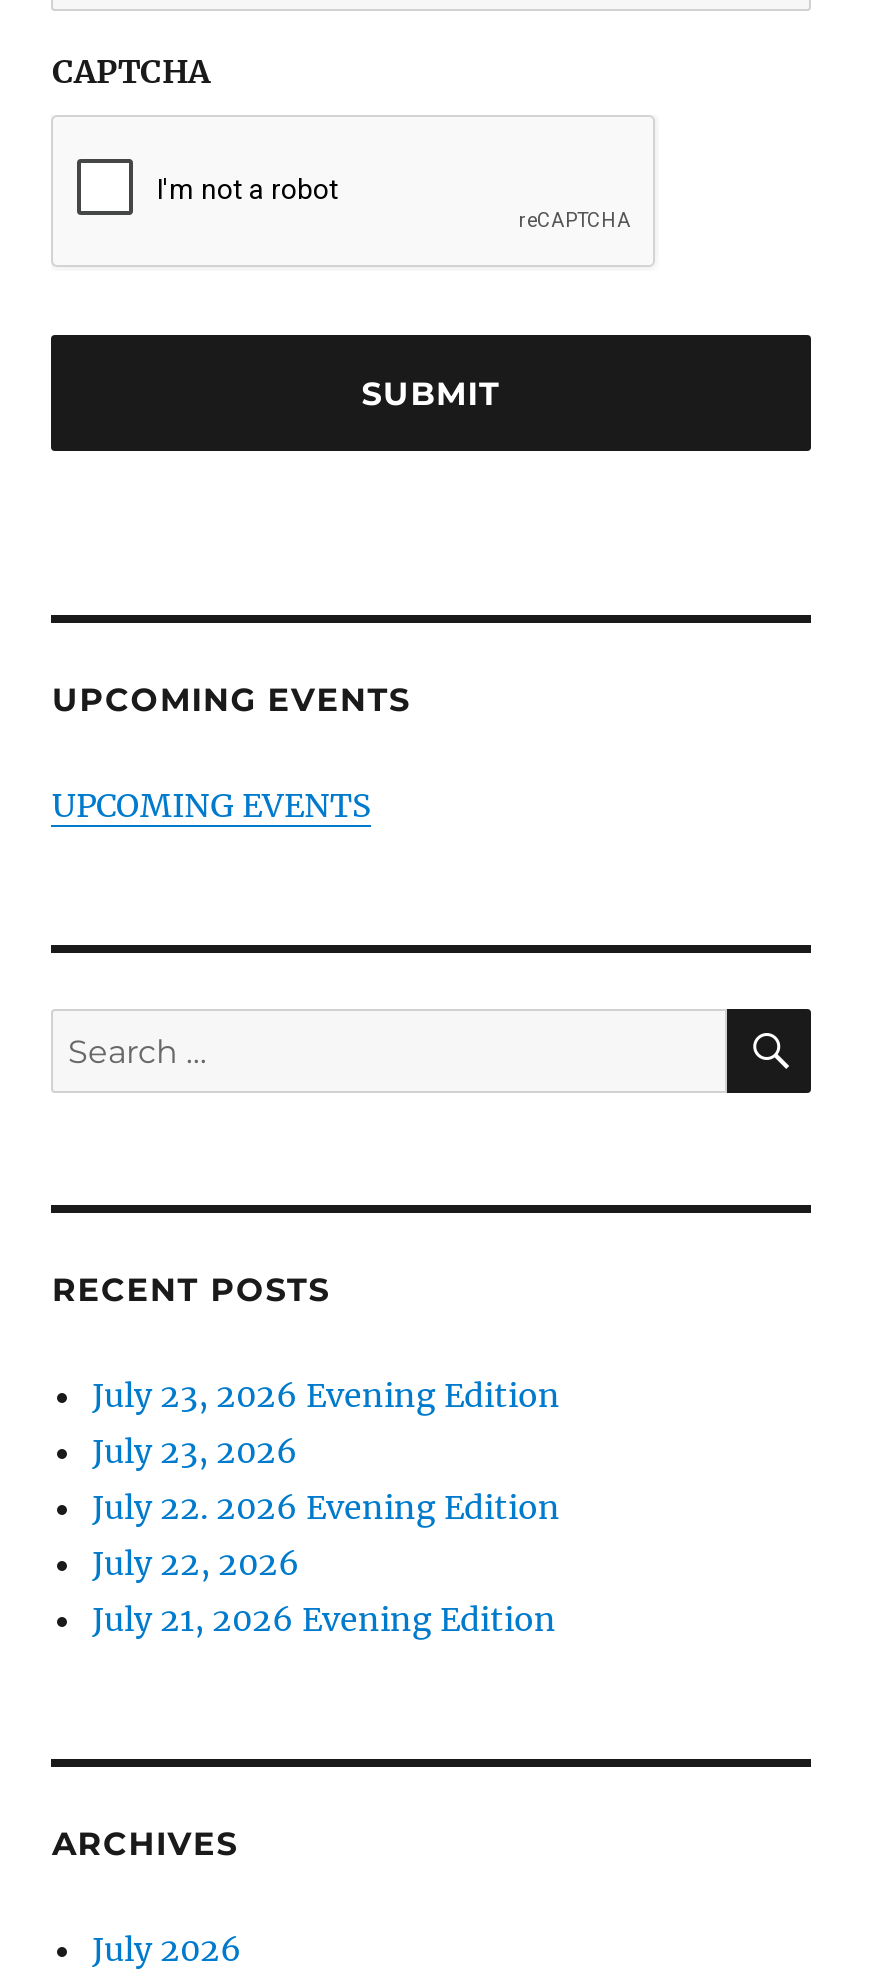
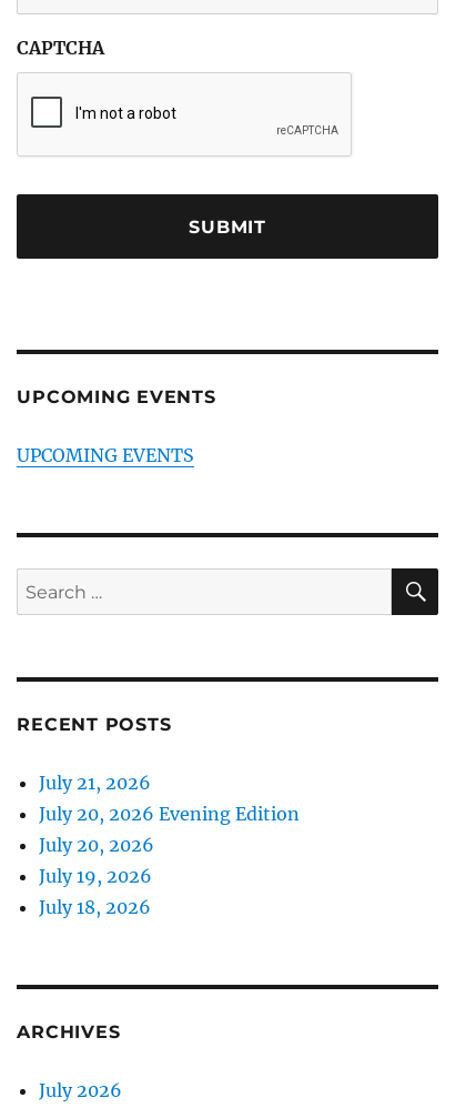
[92,1376,560,1640] July 23, 2026 Evening Edition | July 23, 2026 | July 22. 2026 Evening Edition | July 22, 2026 | July 21, 2026 Evening Edition -> [39,772,300,918] July 21, 2026 | July 20, 2026 Evening Edition | July 20, 2026 | July 19, 2026 | July 18, 2026

